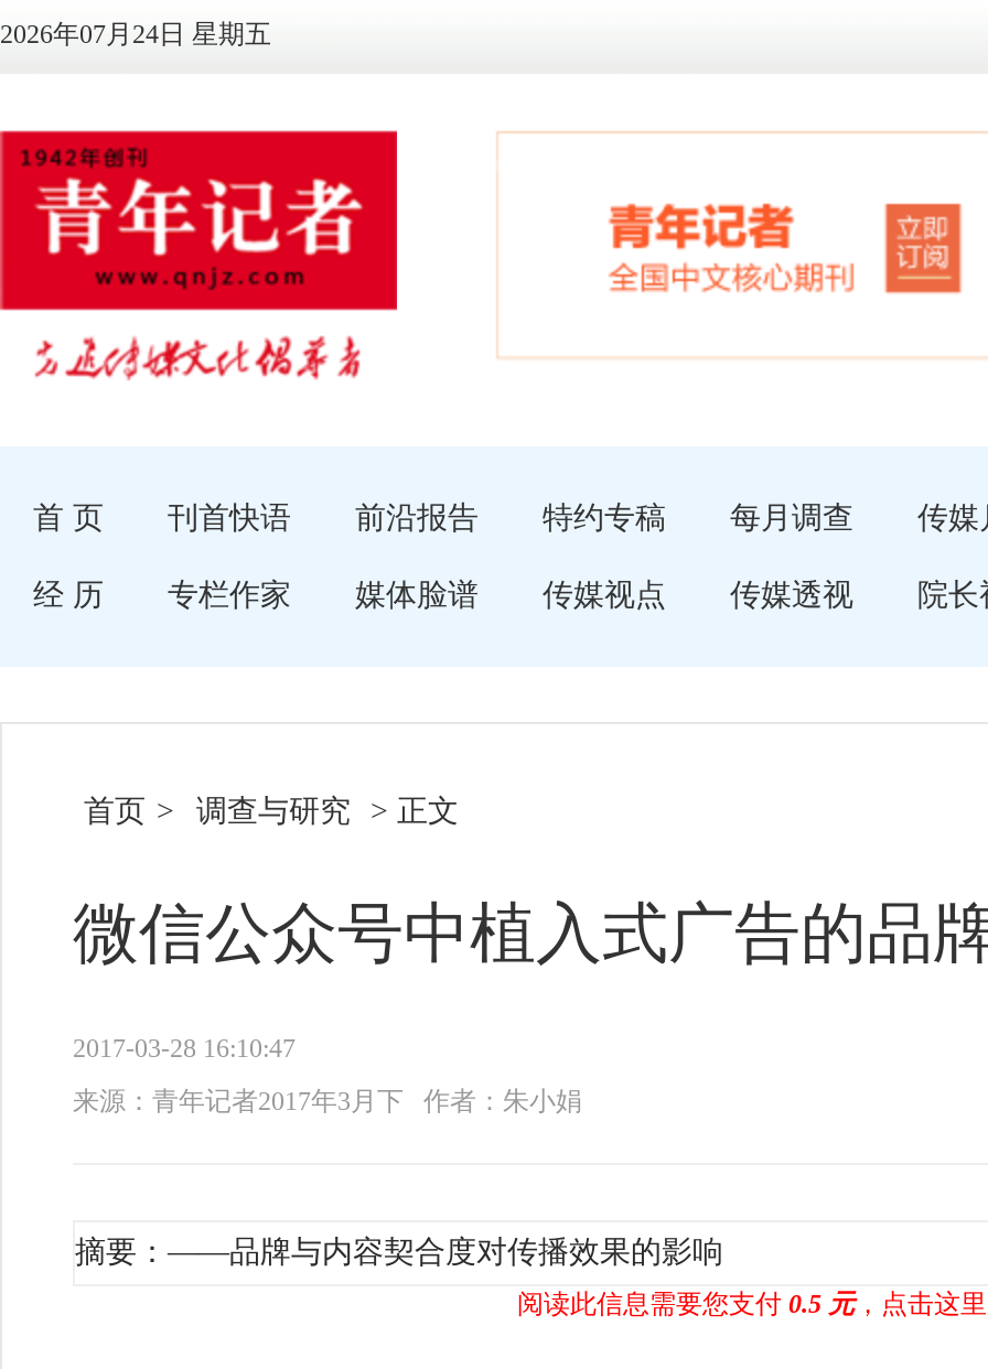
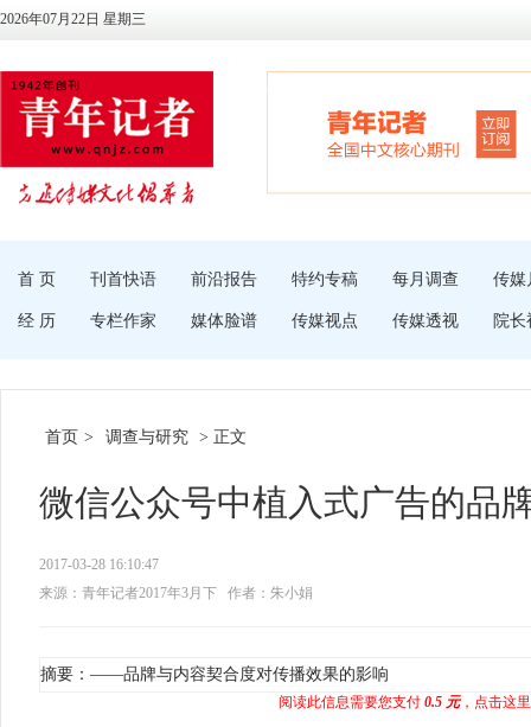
[0,19,271,50] 2026年07月24日 星期五 -> [0,11,146,27] 2026年07月22日 星期三

